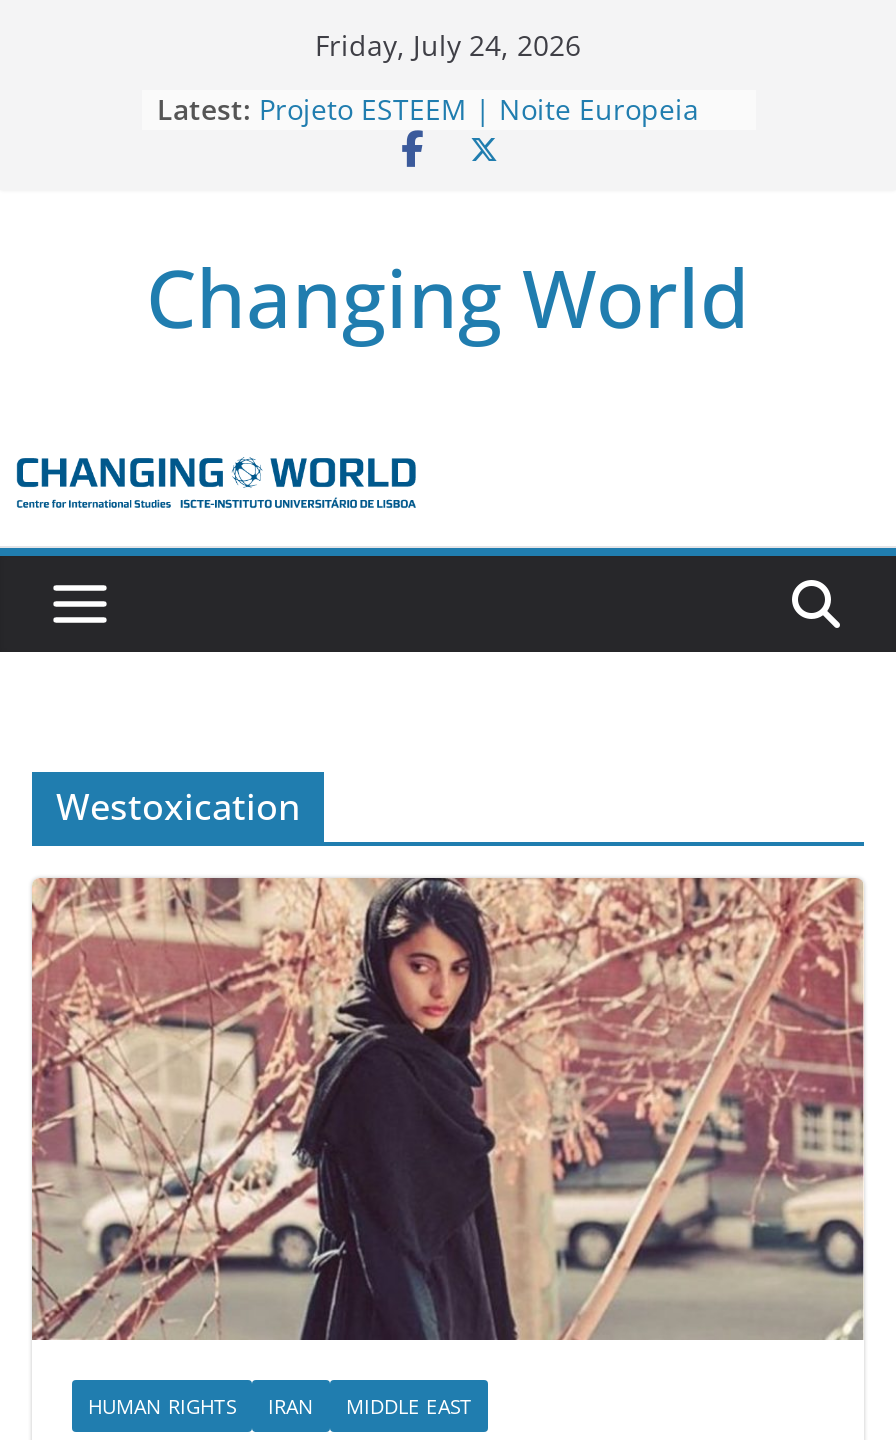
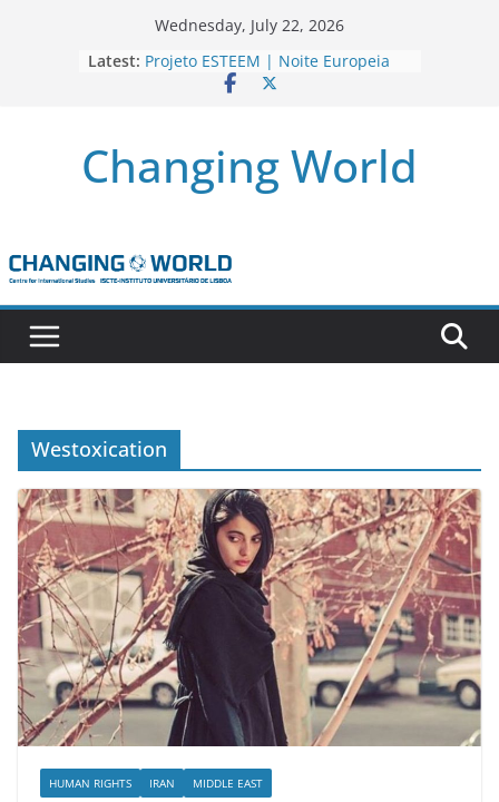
[315,26,581,64] Friday, July 24, 2026 -> [155,14,344,36] Wednesday, July 22, 2026

